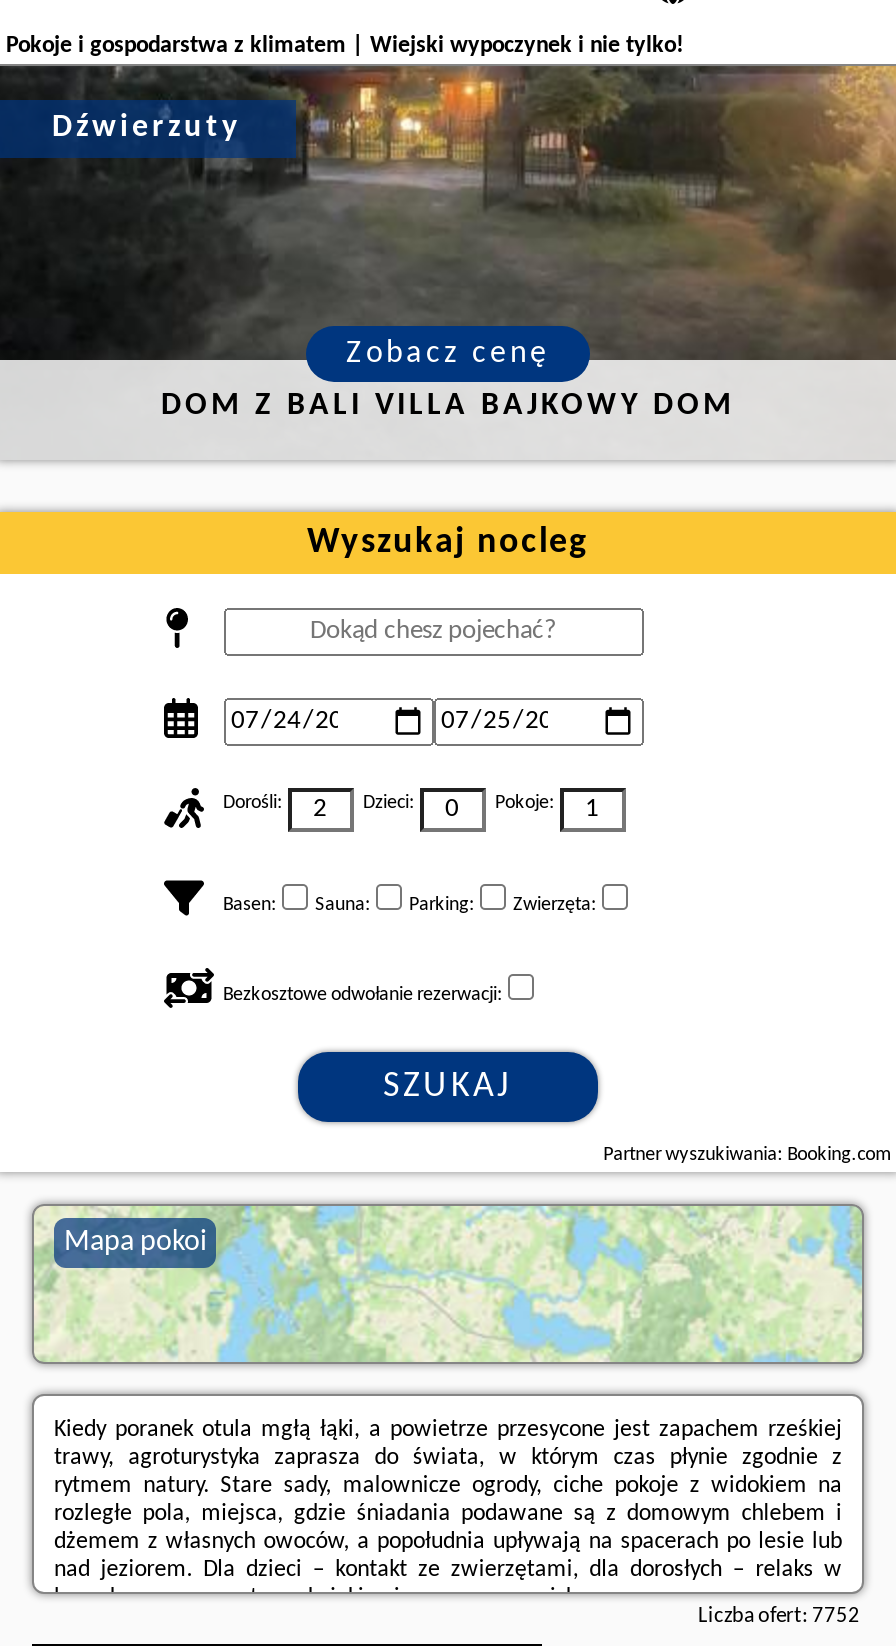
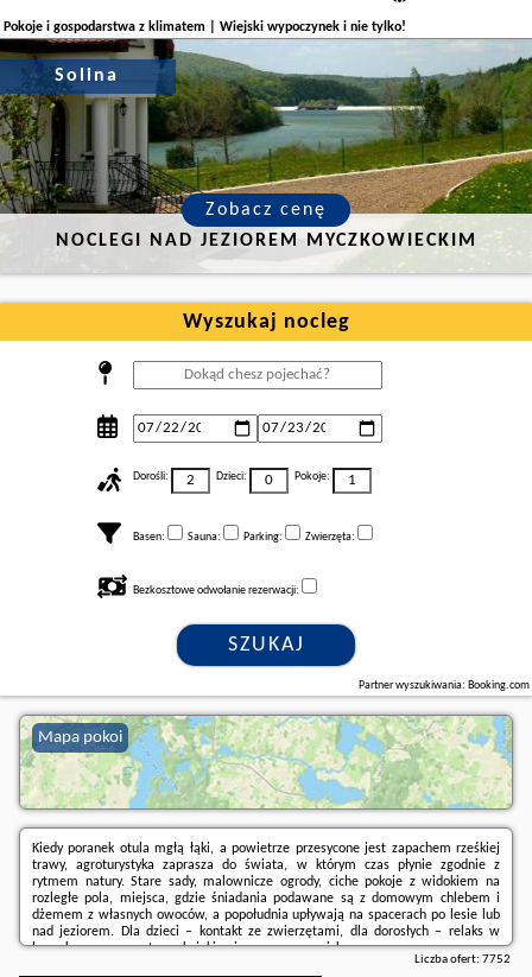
[6,64,890,362] [image] | Dźwierzuty -> [4,38,528,215] [image] | Solina
[161,390,735,422] DOM Z BALI VILLA BAJKOWY DOM -> [55,231,477,250] NOCLEGI NAD JEZIOREM MYCZKOWIECKIM

